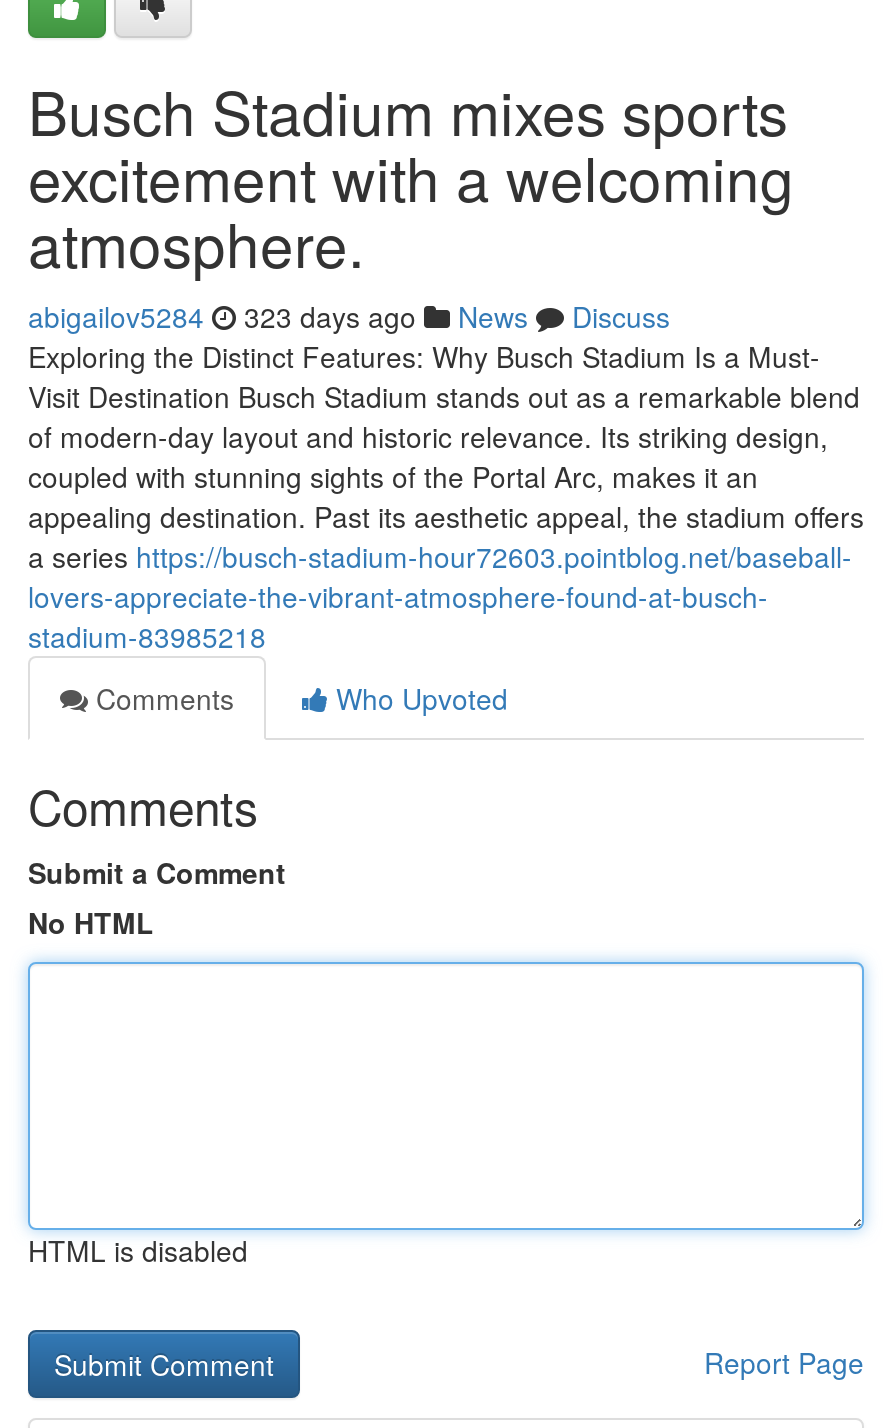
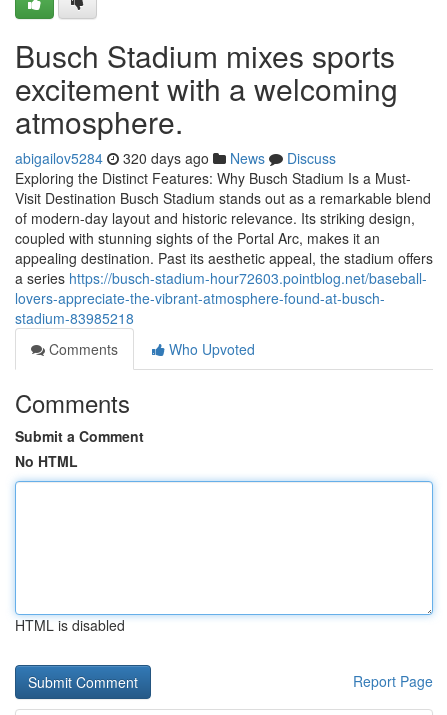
[28,296,670,336] abigailov5284 323 days ago News Discuss -> [15,148,336,168] abigailov5284 320 days ago News Discuss

